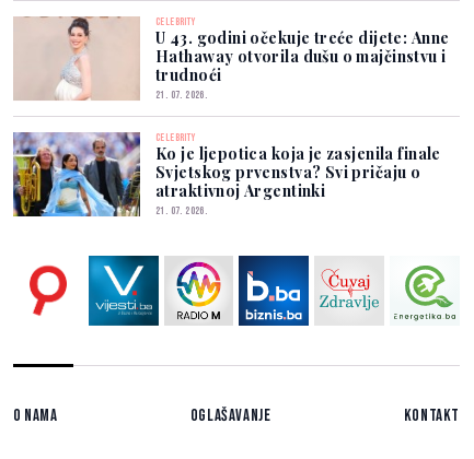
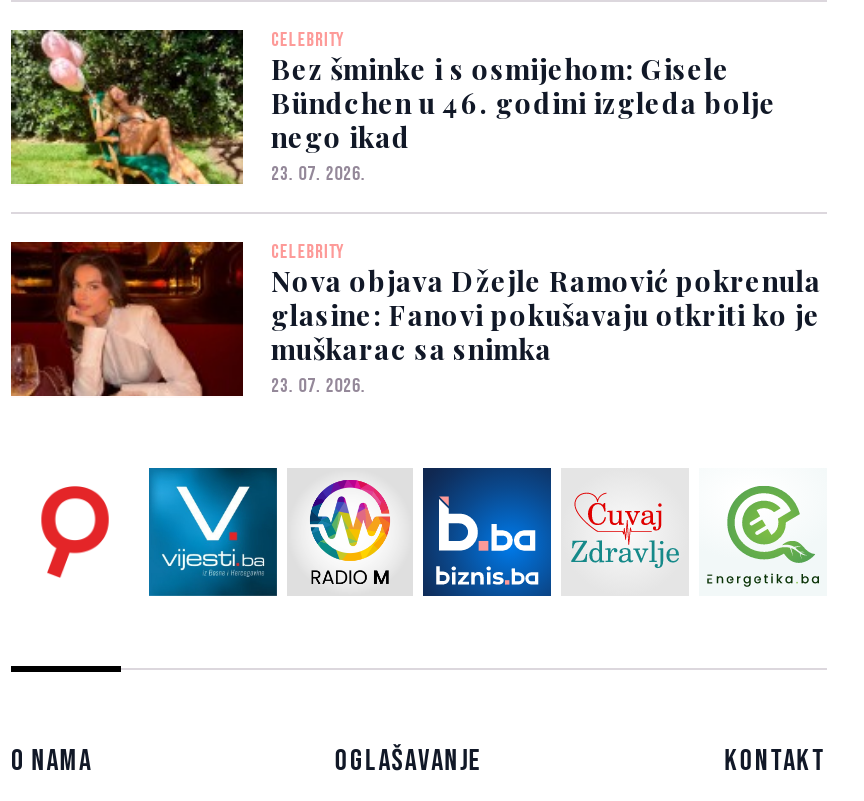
[13,16,449,102] [image] | U 43. godini očekuje treće dijete: Anne | Hathaway otvorila dušu o majčinstvu i | trudnoći | 21. 07. 2026. -> [9,28,776,187] [image] | Bez šminke i s osmijehom: Gisele | Bündchen u 46. godini izgleda bolje | nego ikad | 23. 07. 2026.
[12,131,441,218] [image] | Ko je ljepotica koja je zasjenila finale | Svjetskog prvenstva? Svi pričaju o | atraktivnoj Argentinki | 21. 07. 2026. -> [9,240,821,399] [image] | Nova objava Džejle Ramović pokrenula | glasine: Fanovi pokušavaju otkriti ko je | muškarac sa snimka | 23. 07. 2026.

